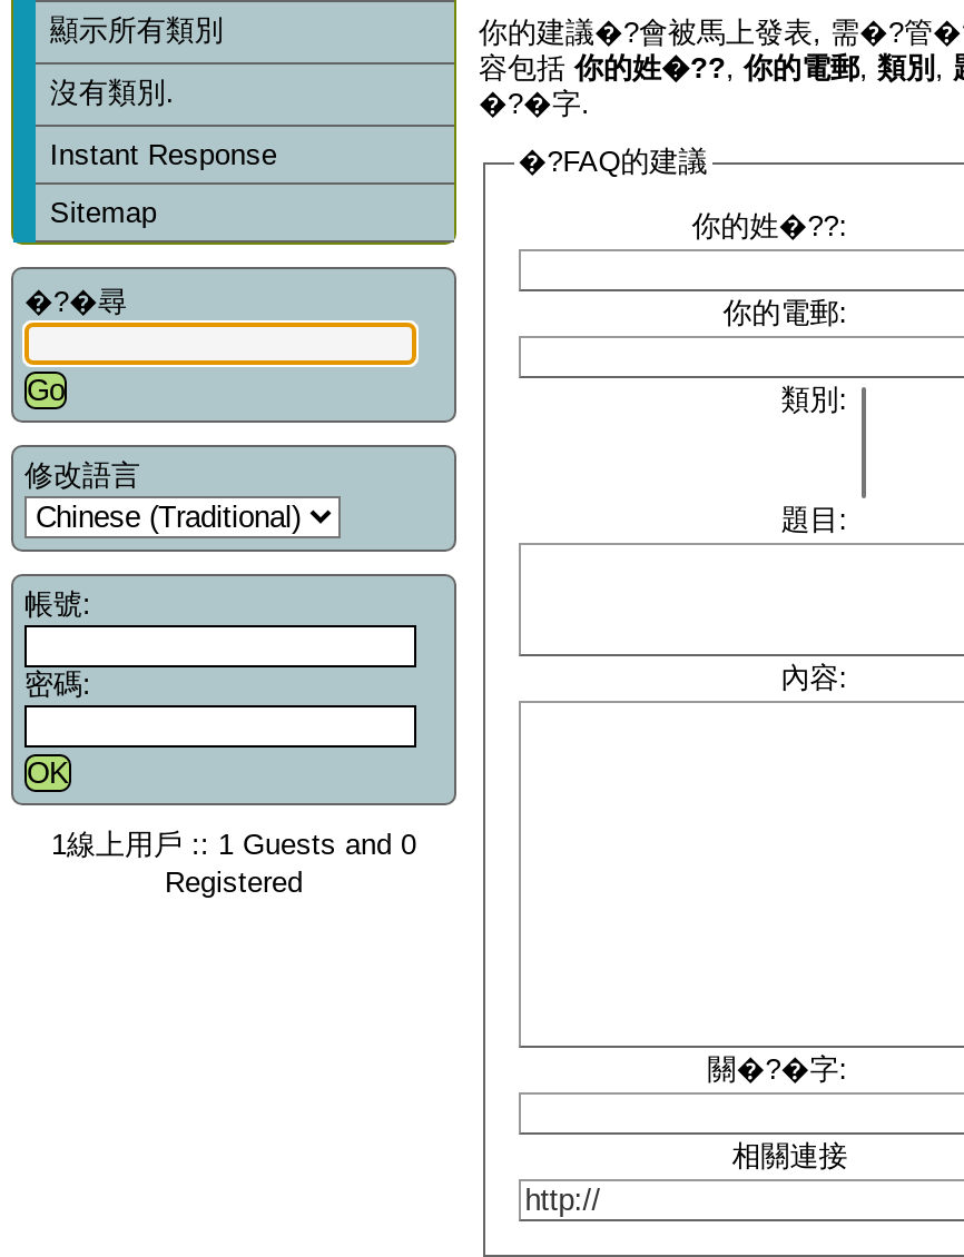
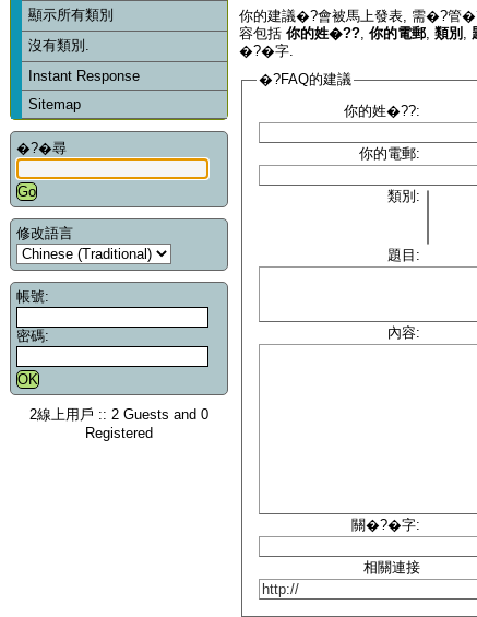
[51,827,416,861] 1線上用戶 :: 1 Guests and 0 -> [29,406,208,422] 2線上用戶 :: 2 Guests and 0

